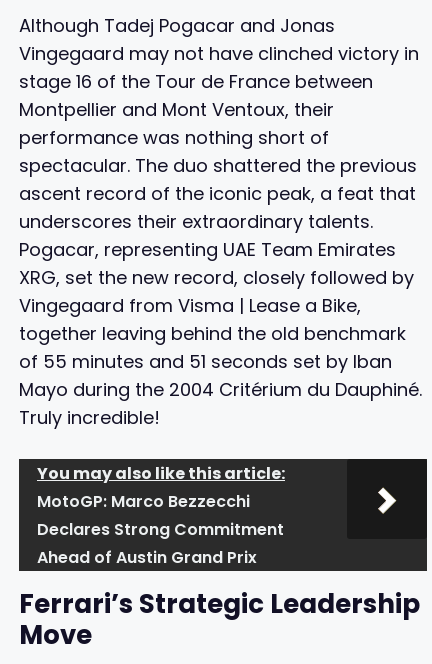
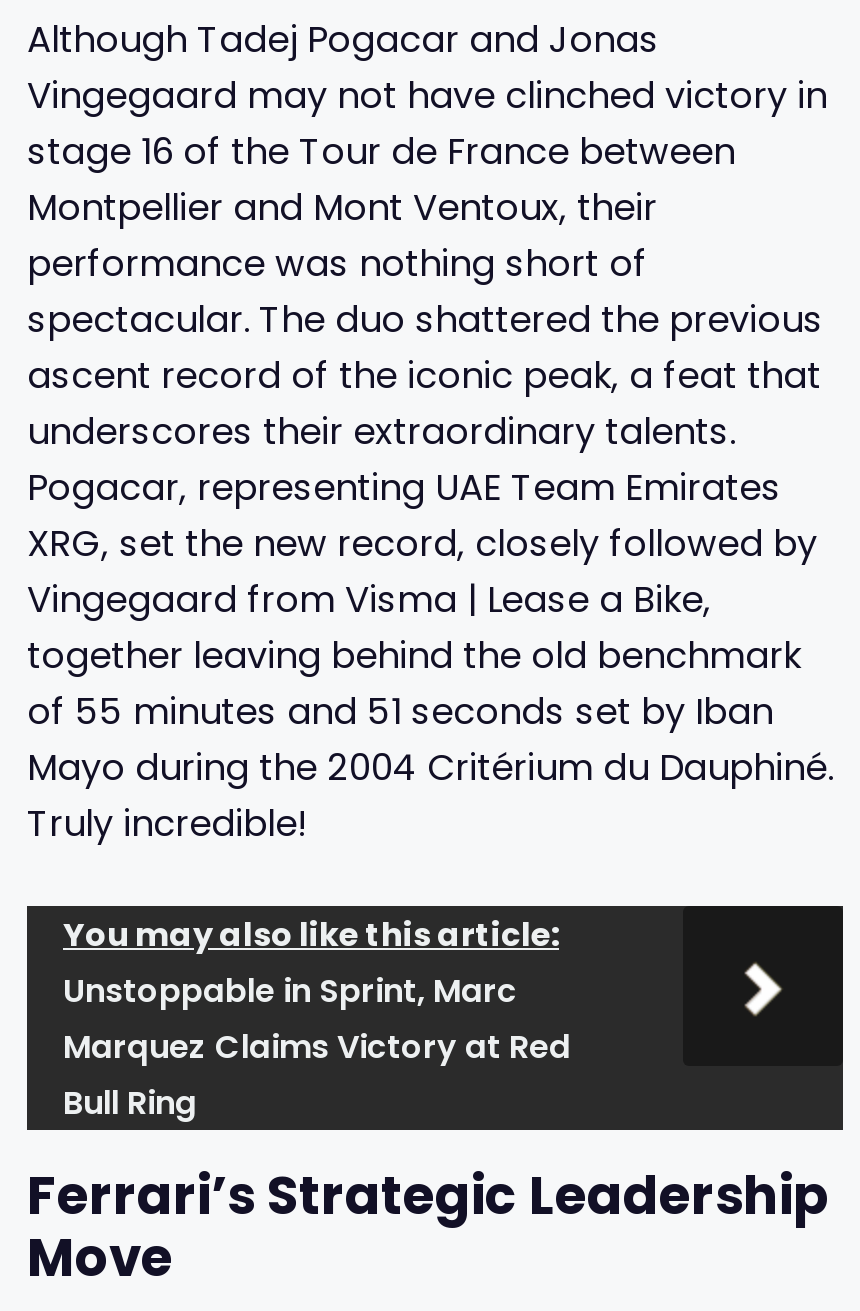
[37,490,284,569] MotoGP: Marco Bezzecchi | Declares Strong Commitment | Ahead of Austin Grand Prix -> [63,969,571,1127] Unstoppable in Sprint, Marc | Marquez Claims Victory at Red | Bull Ring

